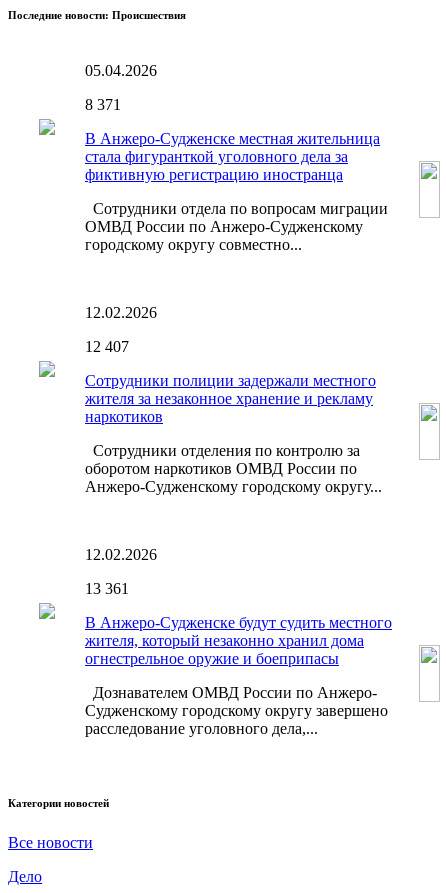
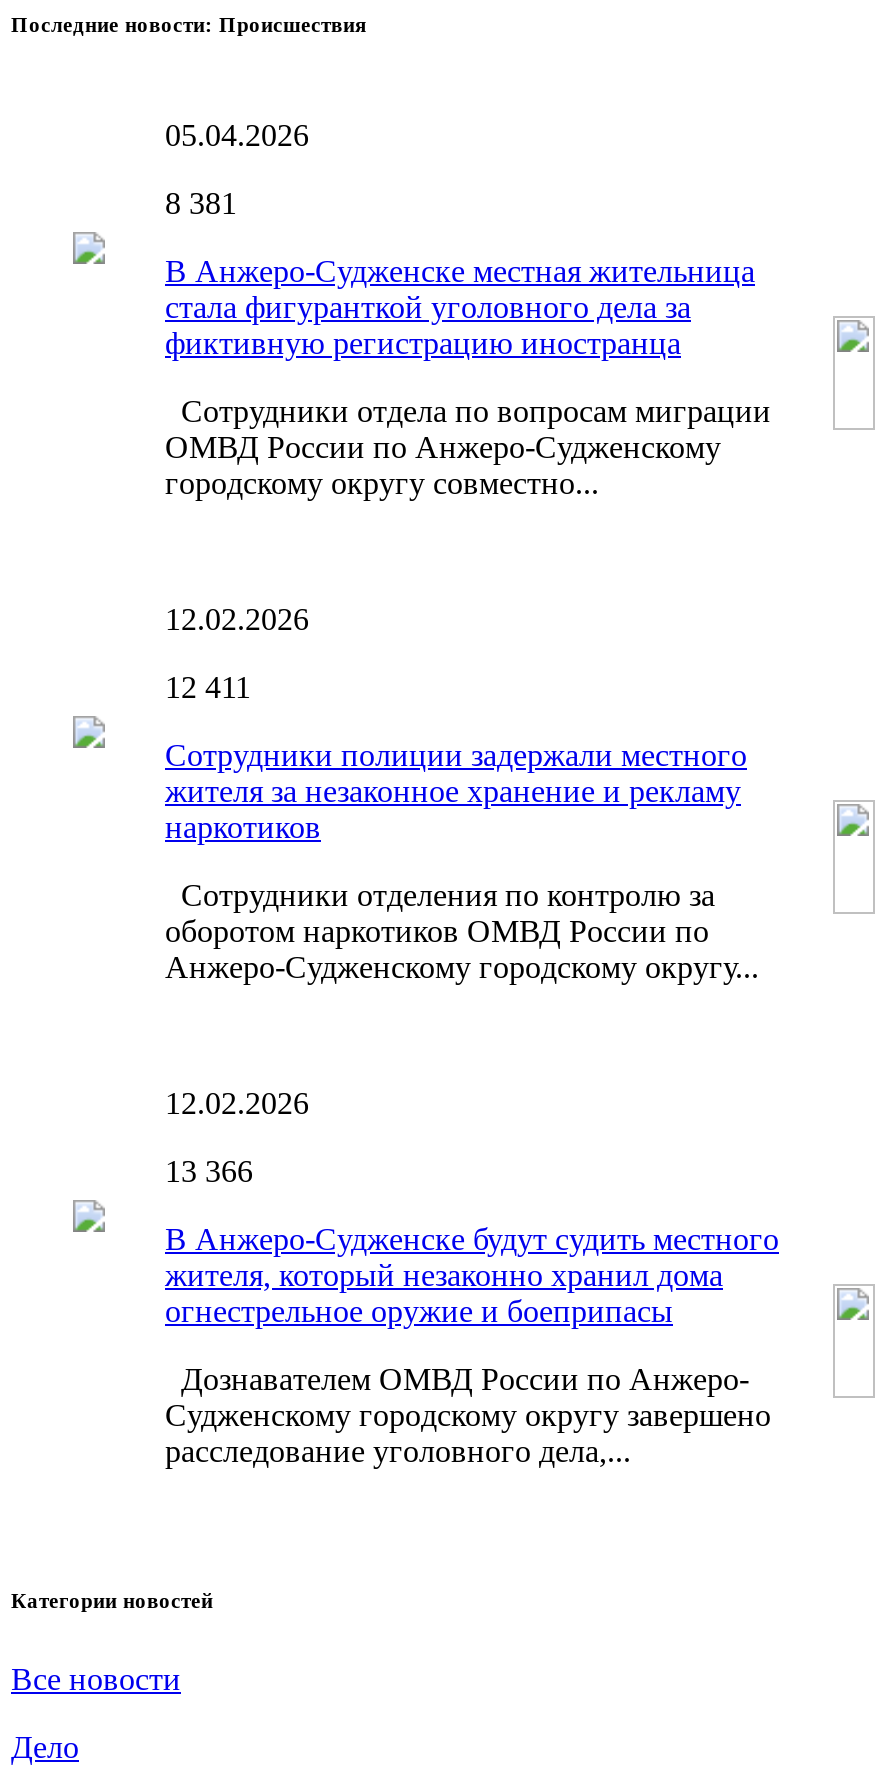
[85,96,121,113] 8 371 -> [165,187,237,221] 8 381
[85,338,129,355] 12 407 -> [165,671,251,705] 12 411
[85,580,129,597] 13 361 -> [165,1155,253,1189] 13 366

